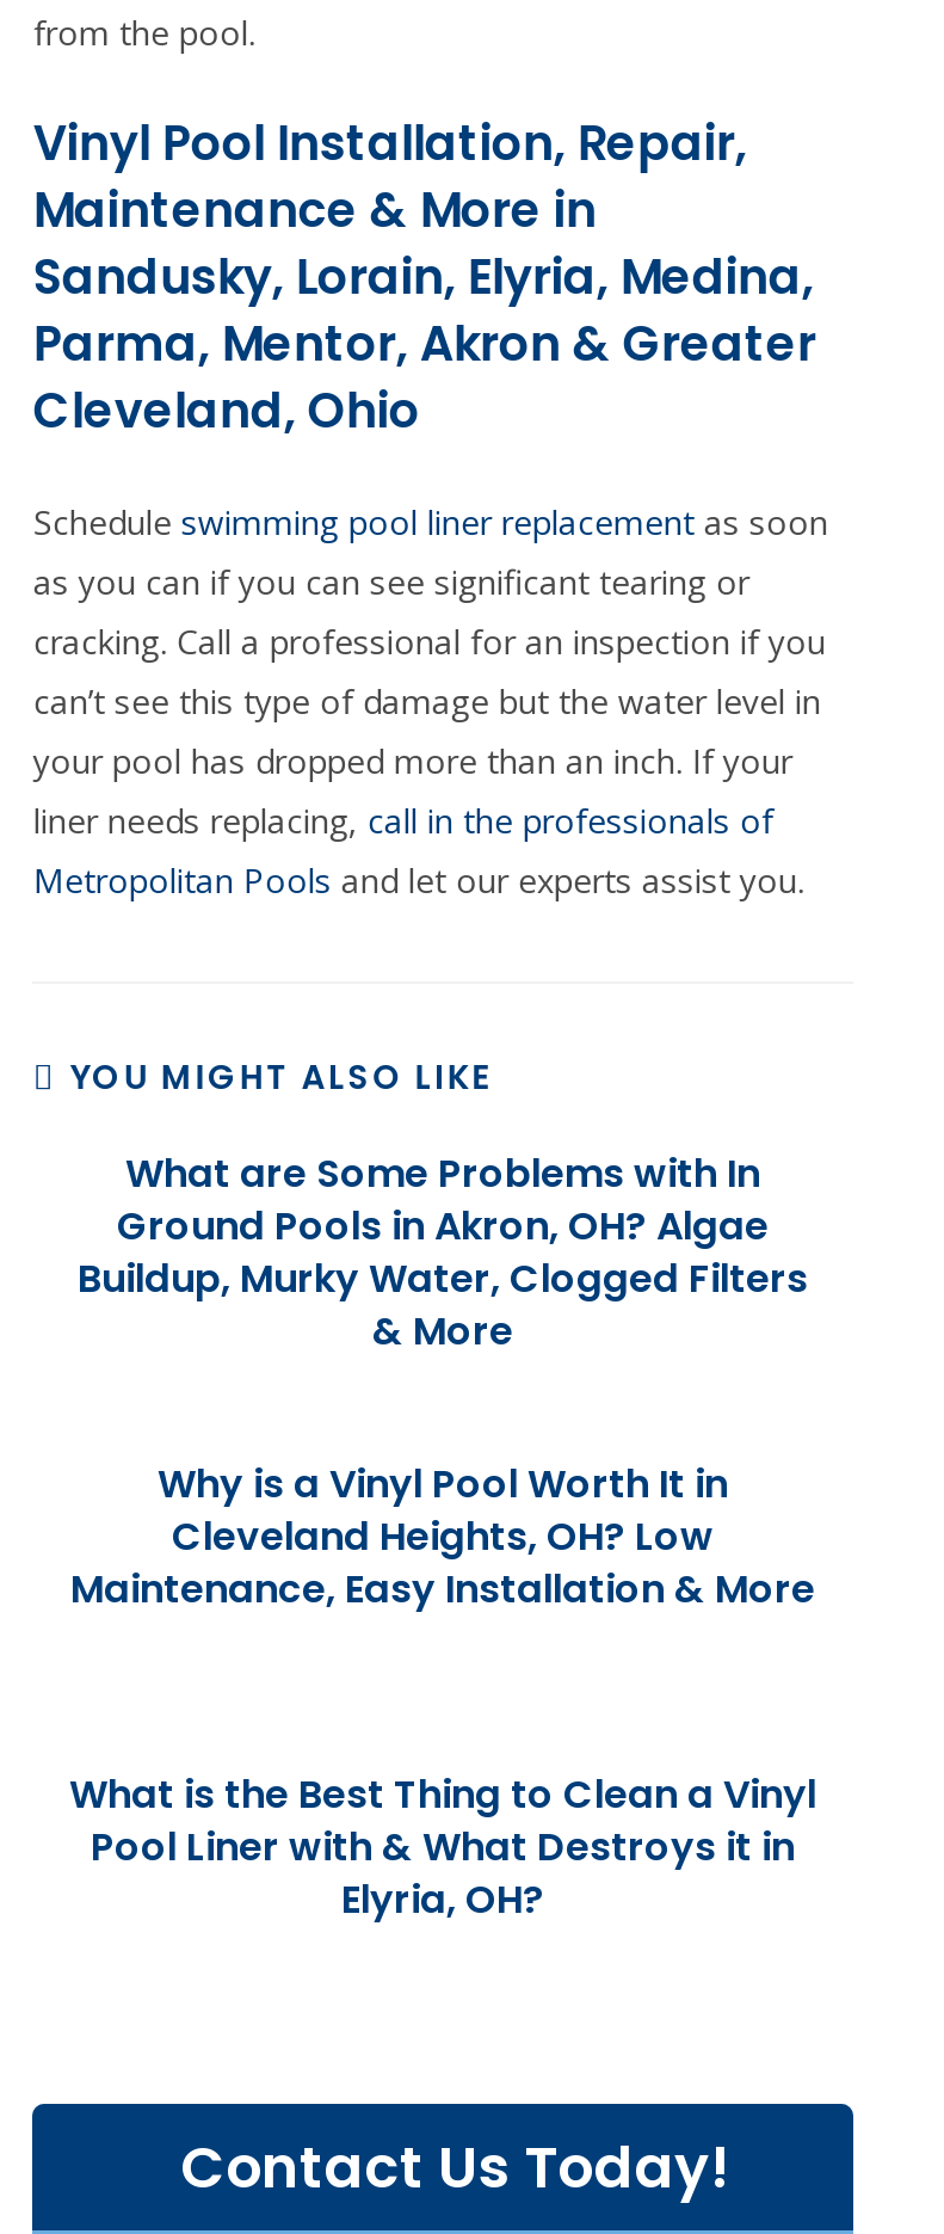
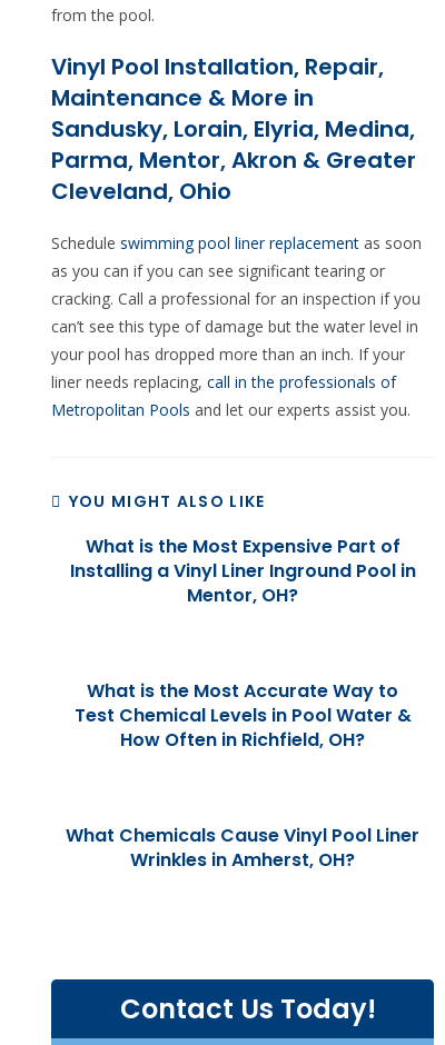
[78,1146,808,1358] What are Some Problems with In | Ground Pools in Akron, OH? Algae | Buildup, Murky Water, Clogged Filters | & More -> [70,533,416,608] What is the Most Expensive Part of | Installing a Vinyl Liner Inground Pool in | Mentor, OH?
[70,1456,815,1616] Why is a Vinyl Pool Worth It in | Cleveland Heights, OH? Low | Maintenance, Easy Installation & More -> [74,678,411,752] What is the Most Accurate Way to | Test Chemical Levels in Pool Water & | How Often in Richfield, OH?
[69,1766,816,1926] What is the Best Thing to Clean a Vinyl | Pool Liner with & What Destroys it in | Elyria, OH? -> [66,822,419,872] What Chemicals Cause Vinyl Pool Liner | Wrinkles in Amherst, OH?

